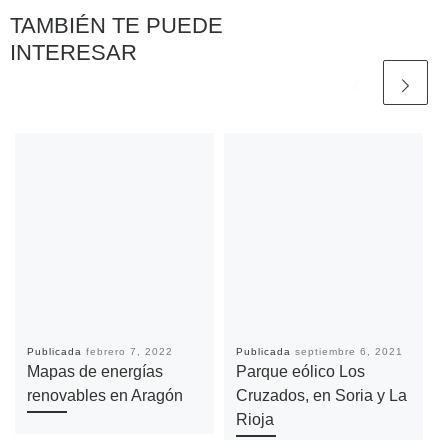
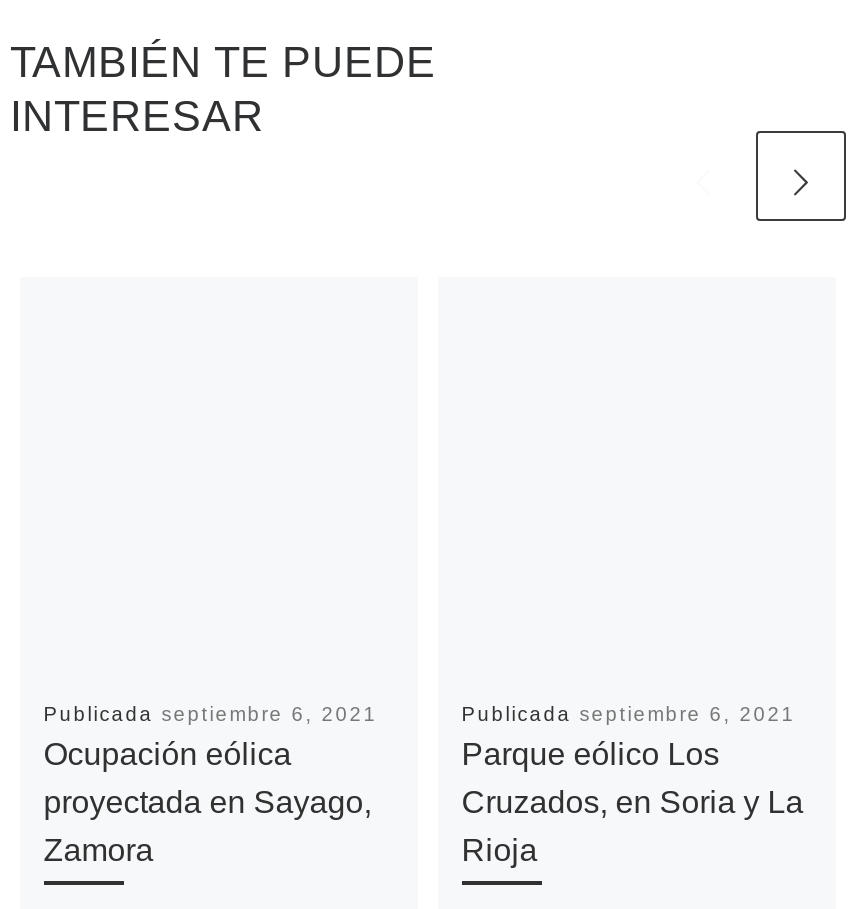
[27,346,183,404] Publicada febrero 7, 2022 | Mapas de energías | renovables en Aragón -> [43,703,377,867] Publicada septiembre 6, 2021 | Ocupación eólica | proyectada en Sayago, | Zamora

